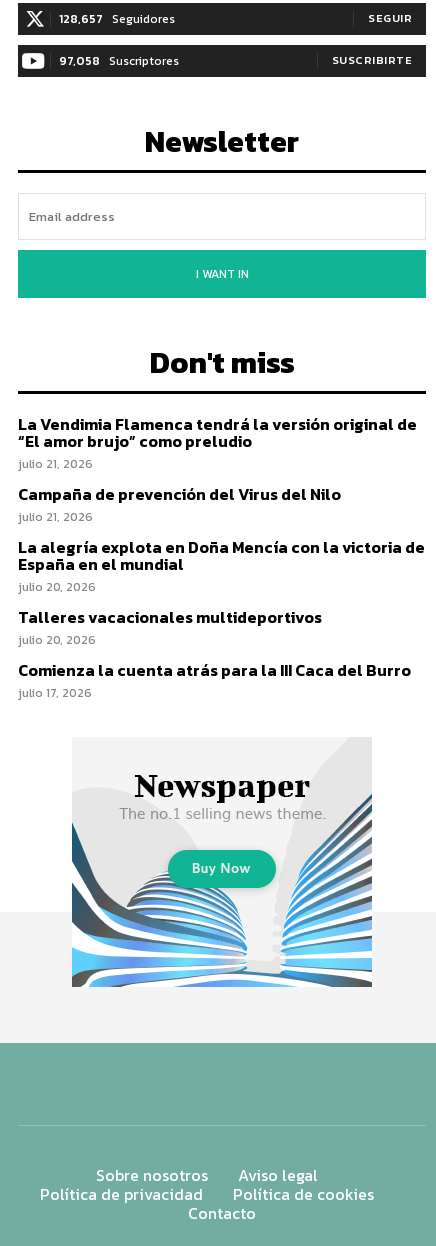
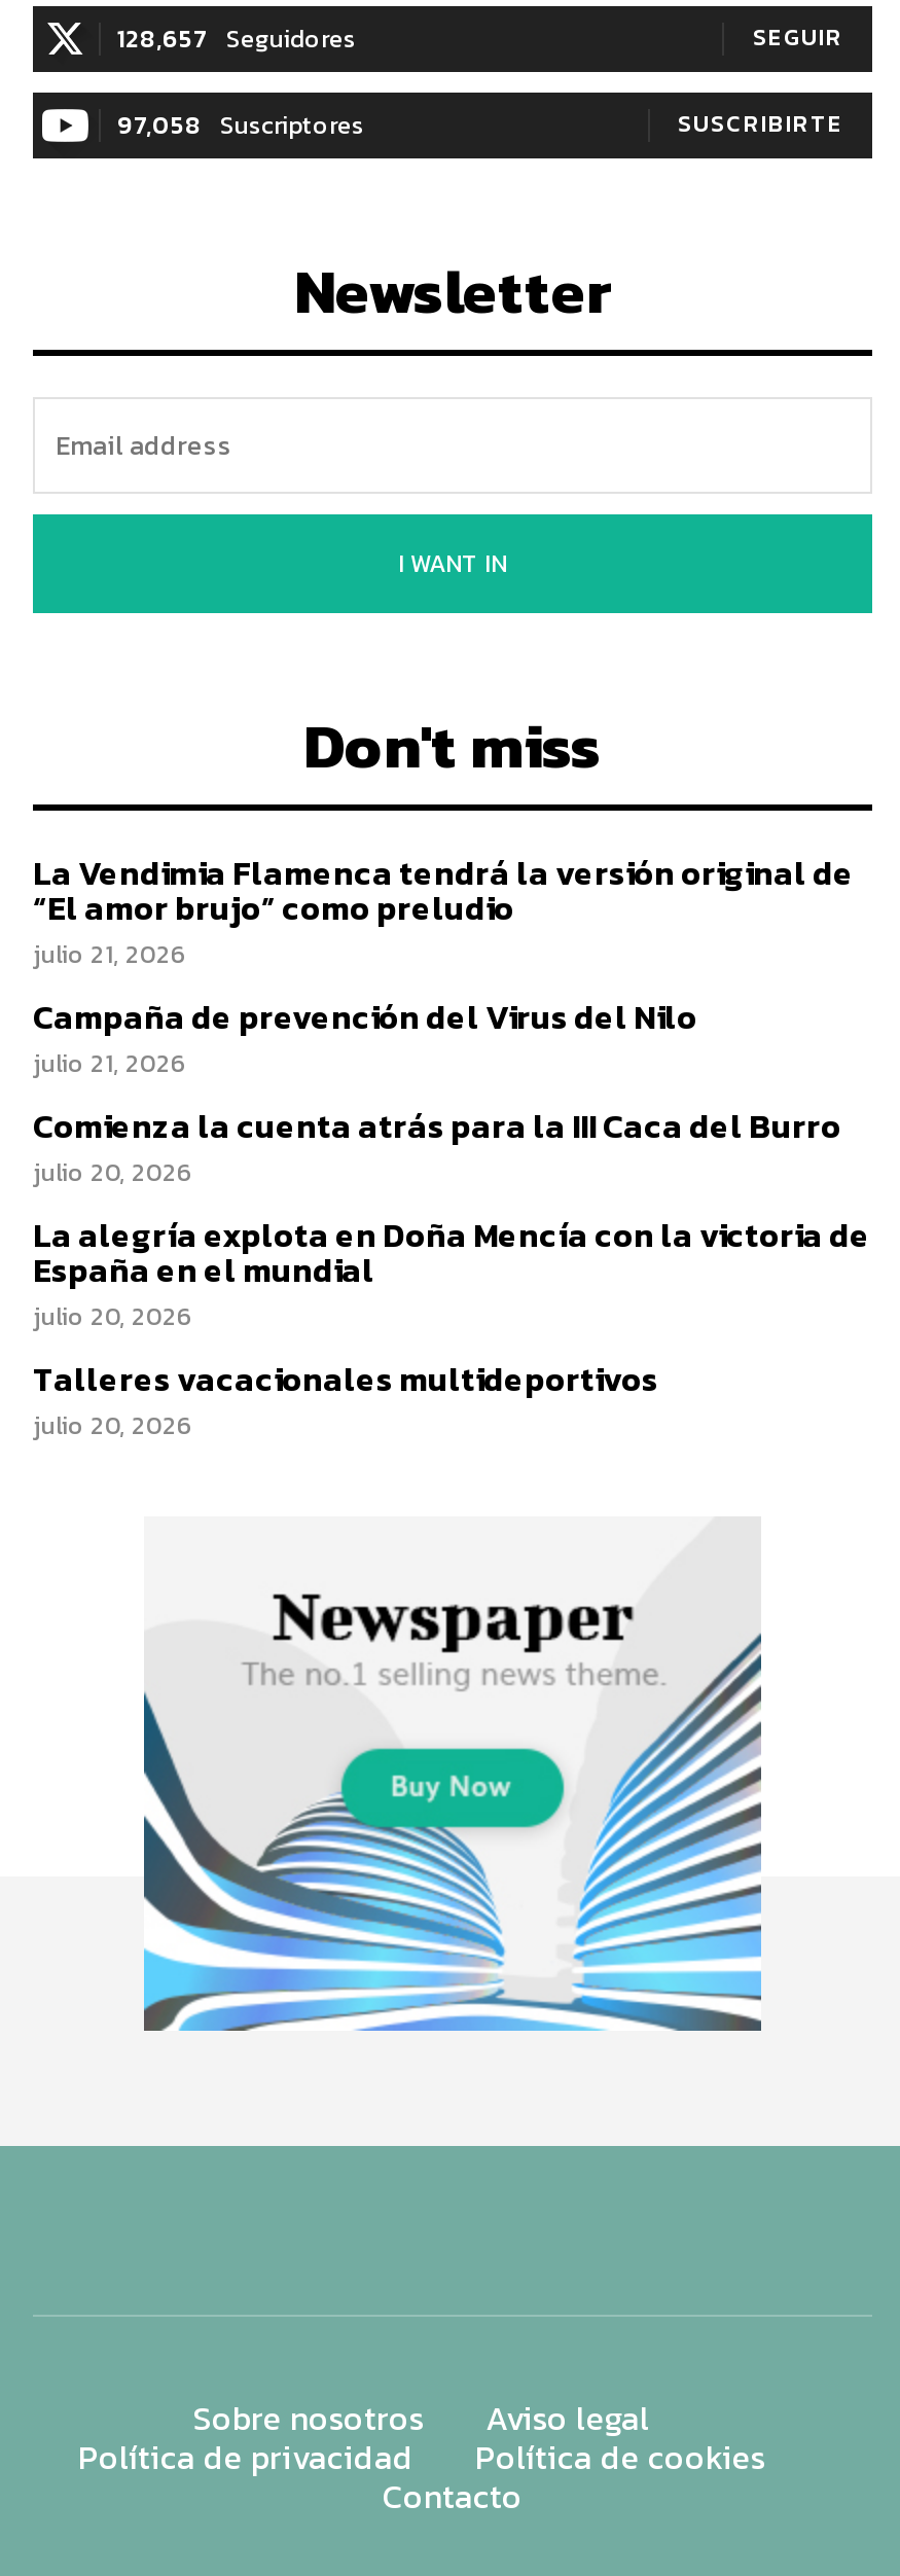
none -> [33,1154,193,1191] julio 20, 2026
moved [18,535,425,649] -> [33,1209,870,1444]: La alegría explota en Doña Mencía con la victoria de | España en el mundial | julio 20, 2026 | Talleres vacacionales multideportivos | julio 20, 2026
moved [18,658,411,682] -> [33,1100,841,1150]: Comienza la cuenta atrás para la III Caca del Burro
[18,684,92,702] julio 17, 2026 -> none

